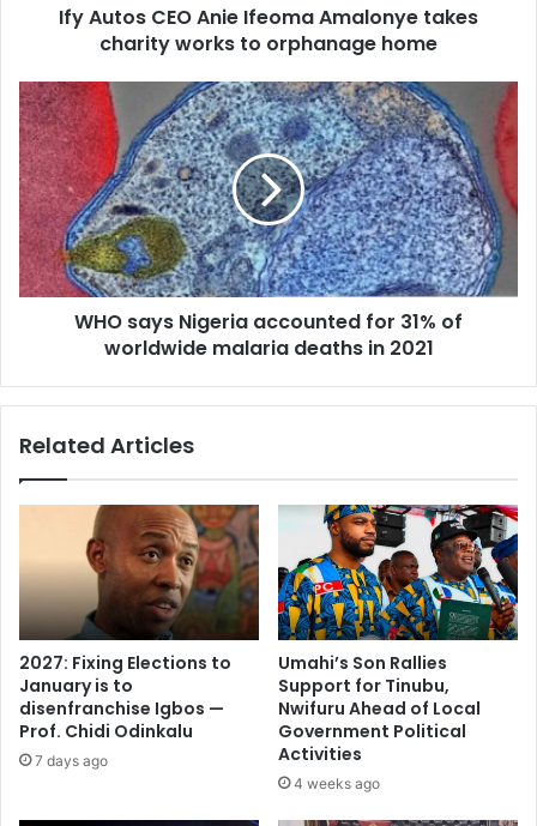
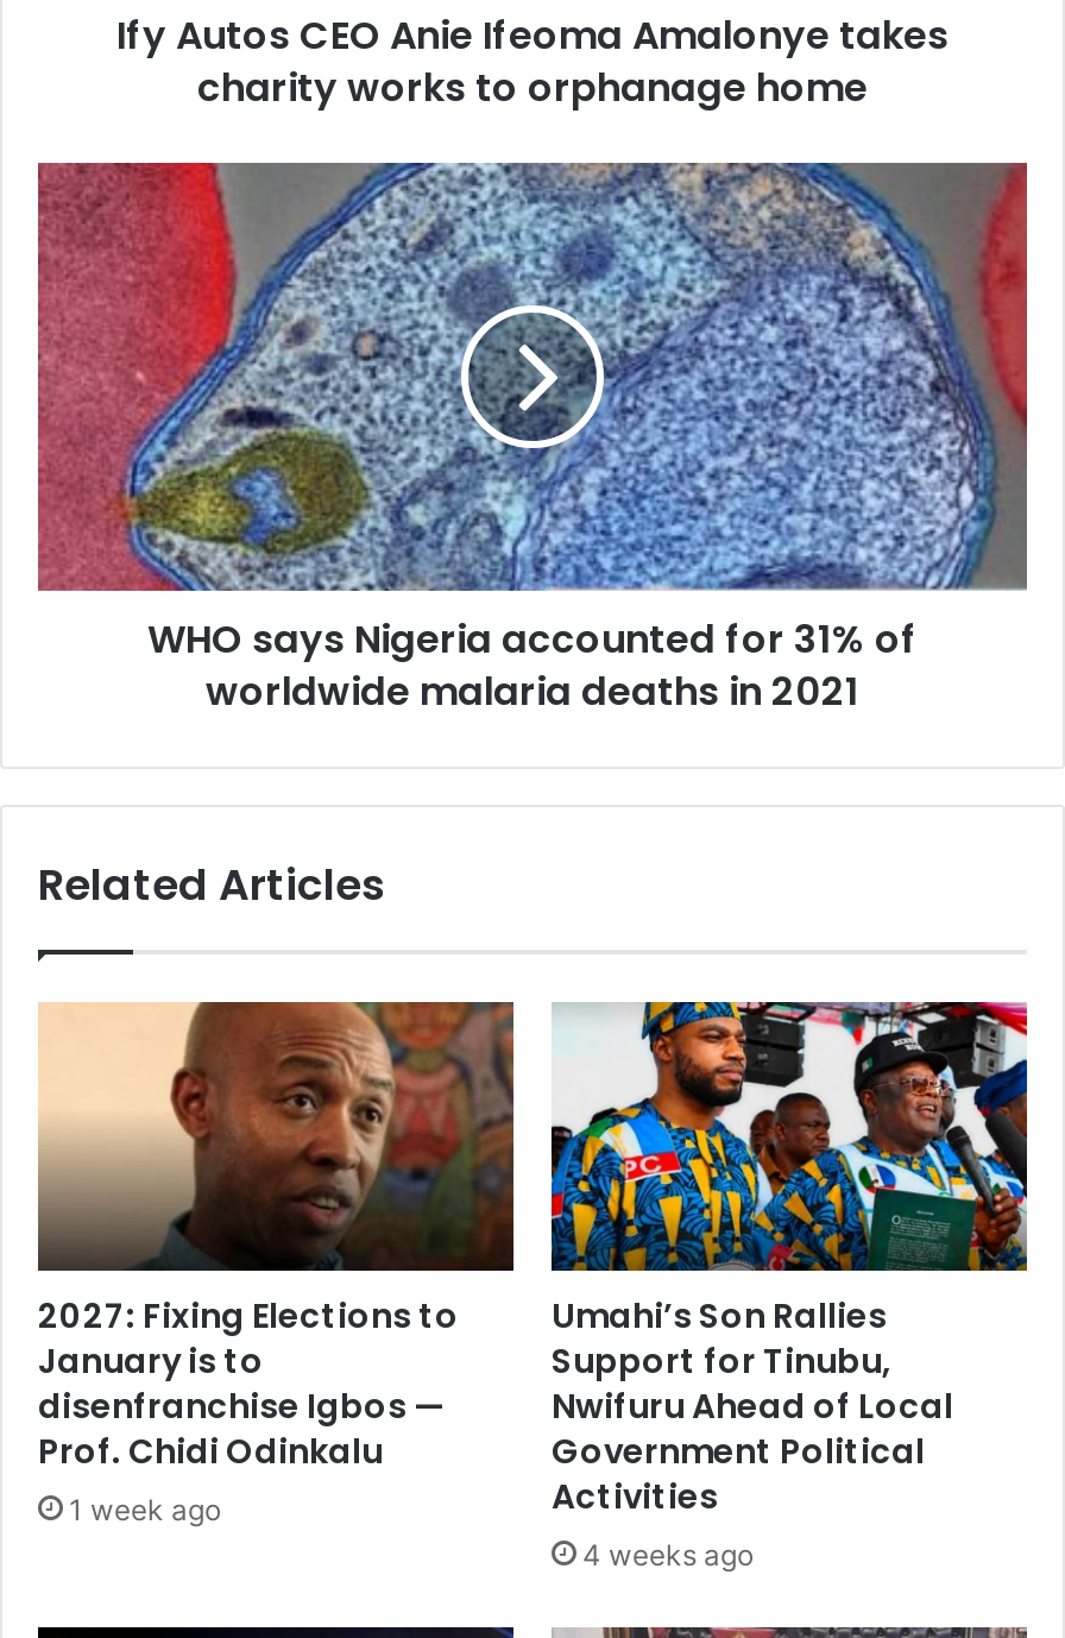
[35,752,108,770] 7 days ago -> [69,1491,221,1527] 1 week ago

